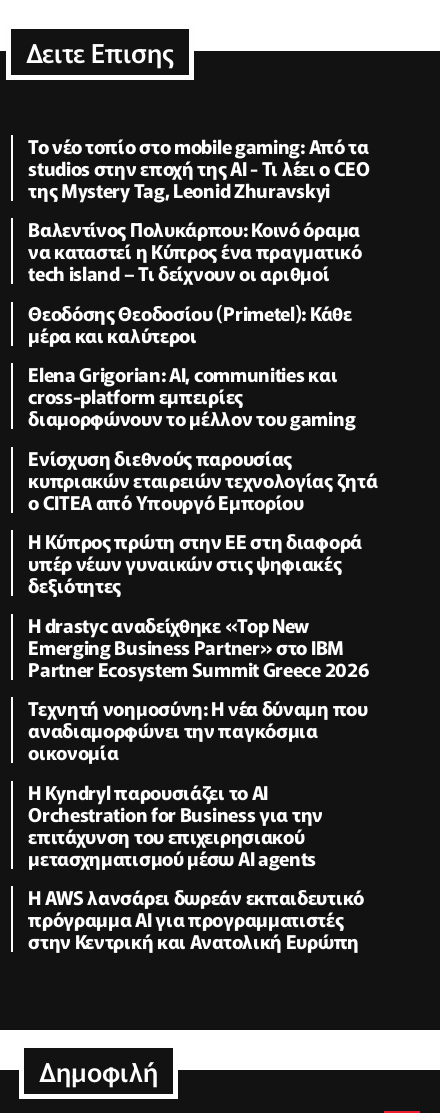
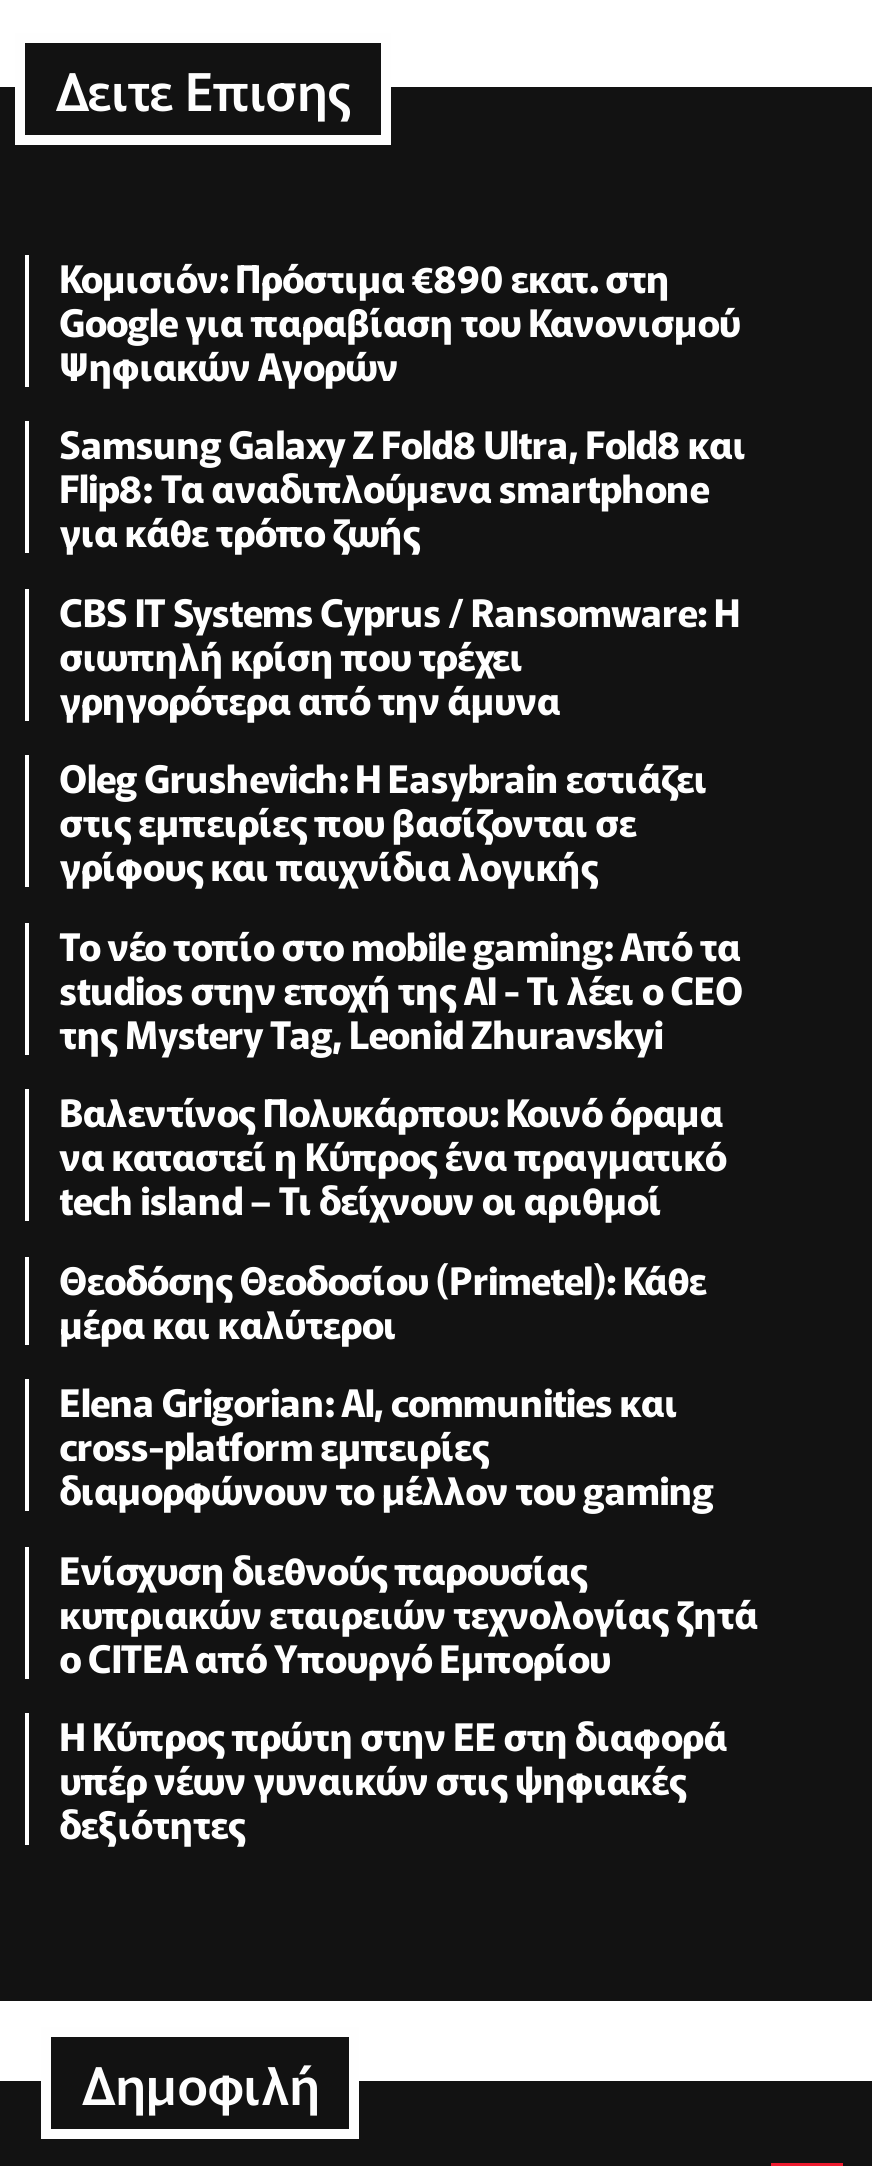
none -> [59,249,746,892] Κομισιόν: Πρόστιμα €890 εκατ. στη | Google για παραβίαση του Κανονισμού | Ψηφιακών Αγορών | Samsung Galaxy Z Fold8 Ultra, Fold8 και | Flip8: Τα αναδιπλούμενα smartphone | για κάθε τρόπο ζωής | CBS IT Systems Cyprus / Ransomware: Η | σιωπηλή κρίση που τρέχει | γρηγορότερα από την άμυνα | Oleg Grushevich: Η Easybrain εστιάζει | στις εμπειρίες που βασίζονται σε | γρίφους και παιχνίδια λογικής
moved [28,154,377,598] -> [59,961,758,1850]: studios στην εποχή της AI - Τι λέει ο CEO | της Mystery Tag, Leonid Zhuravskyi | Βαλεντίνος Πολυκάρπου: Κοινό όραμα | ... | υπέρ νέων γυναικών στις ψηφιακές | δεξιότητες
[28,611,369,954] Η drastyc αναδείχθηκε «Top New | Emerging Business Partner» στο IBM | Partner Ecosystem Summit Greece 2026 | Τεχνητή νοημοσύνη: Η νέα δύναμη που | αναδιαμορφώνει την παγκόσμια | οικονομία | Η Kyndryl παρουσιάζει το AI | Orchestration for Business για την | επιτάχυνση του επιχειρησιακού | μετασχηματισμού μέσω AI agents | Η AWS λανσάρει δωρεάν εκπαιδευτικό | πρόγραμμα AI για προγραμματιστές | στην Κεντρική και Ανατολική Ευρώπη -> none

